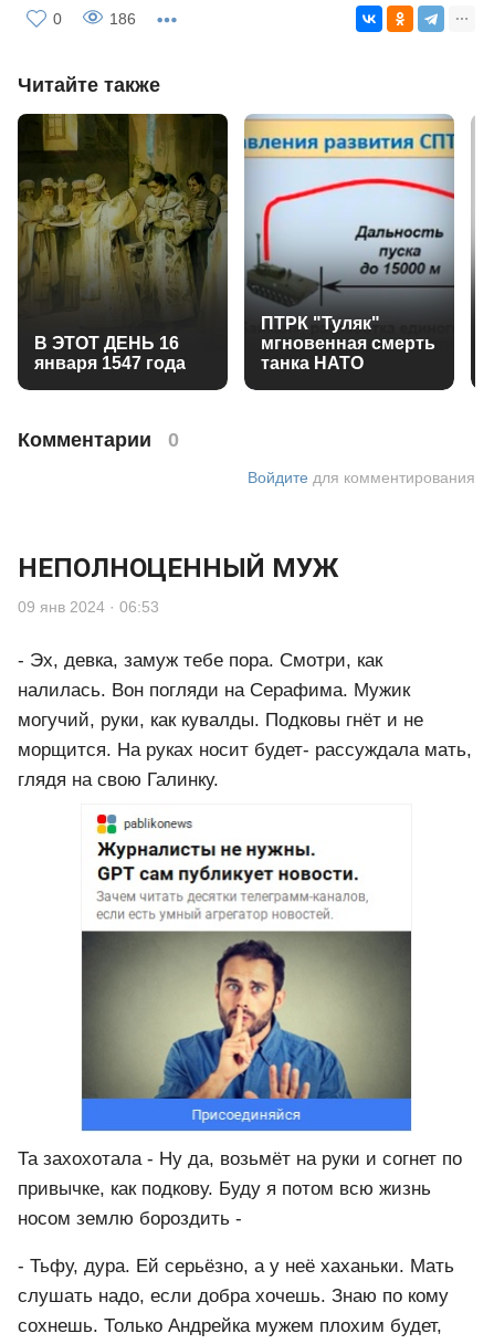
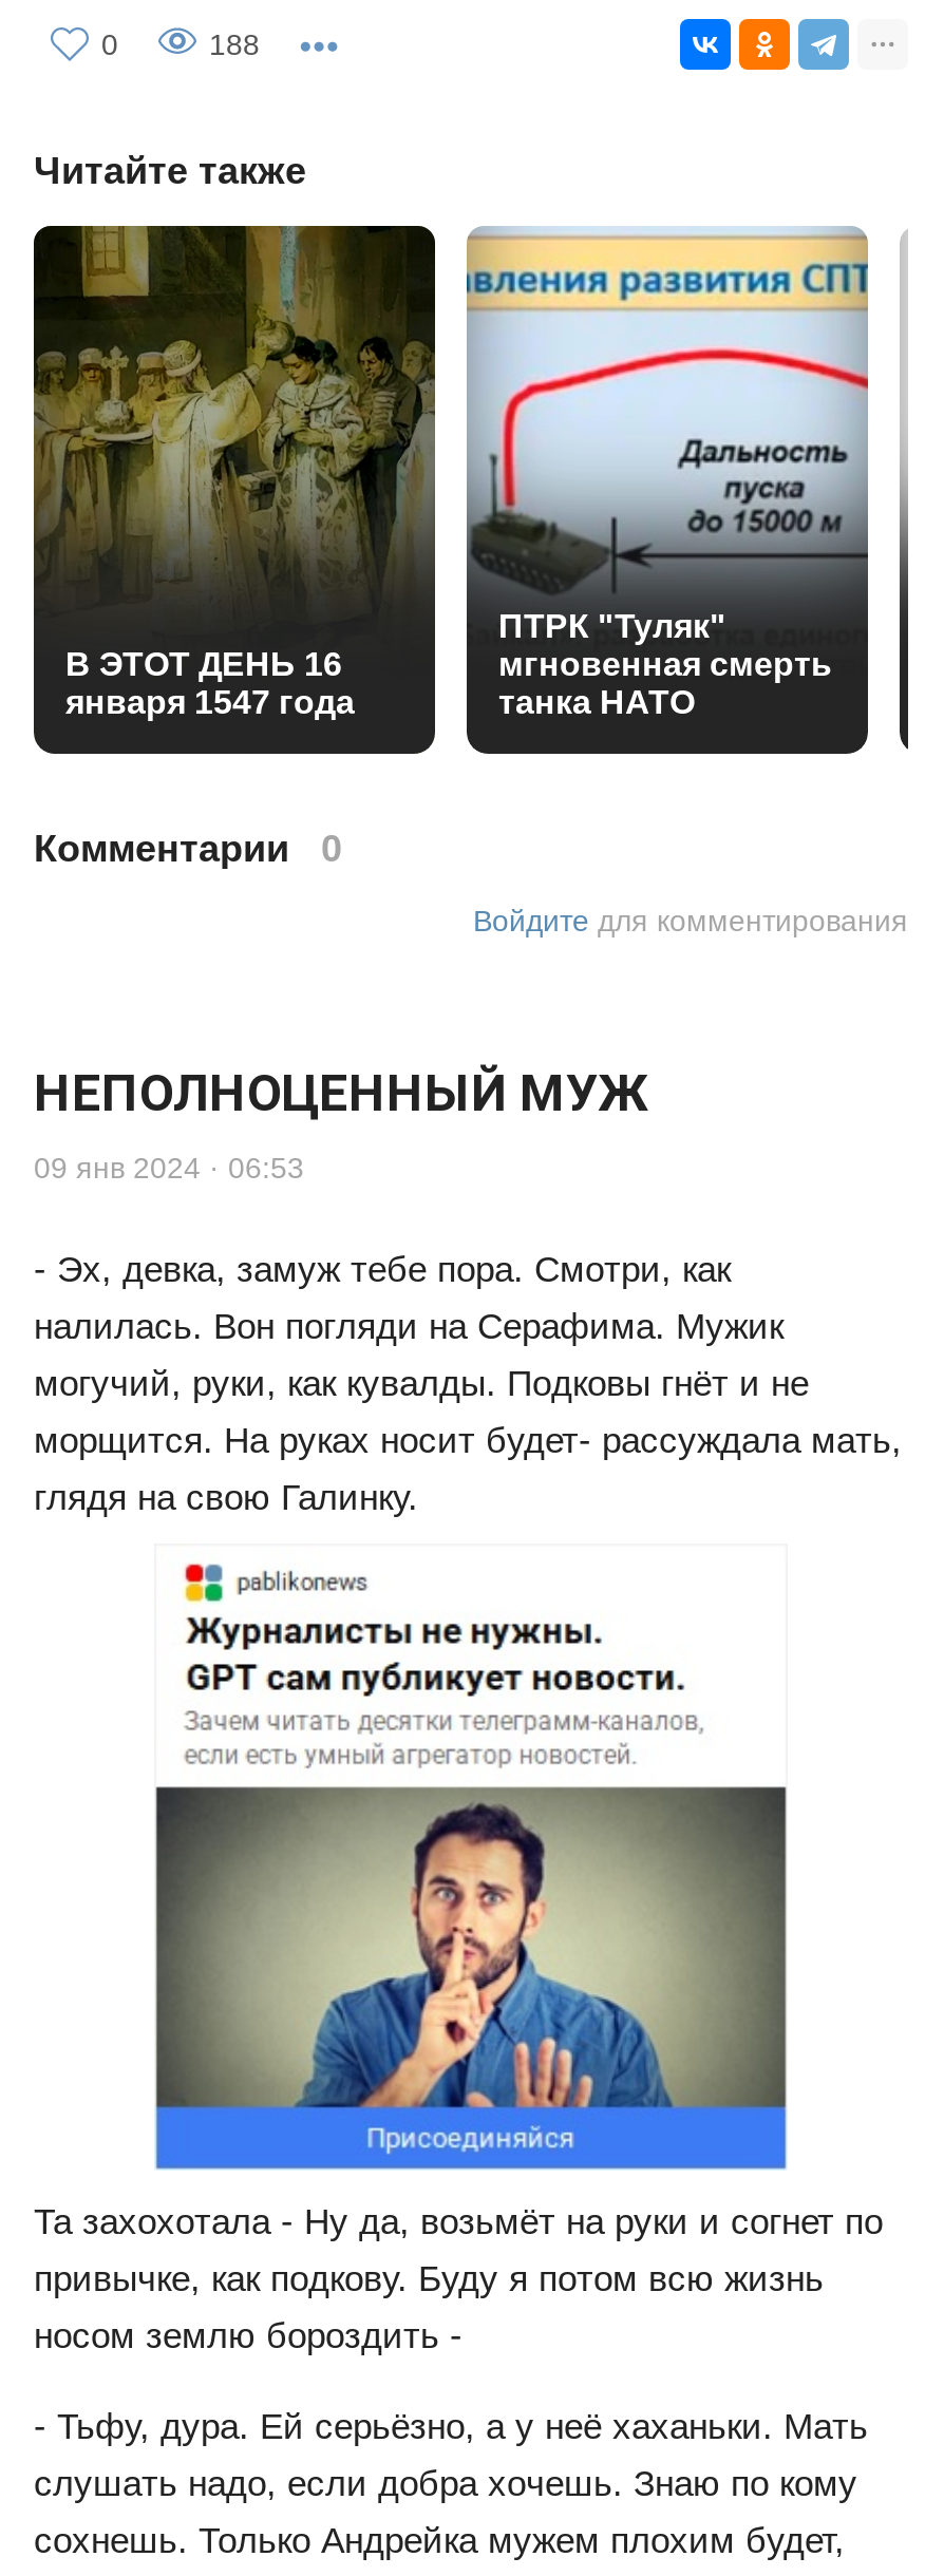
[109,11,136,29] 186 -> [209,30,260,64] 188

